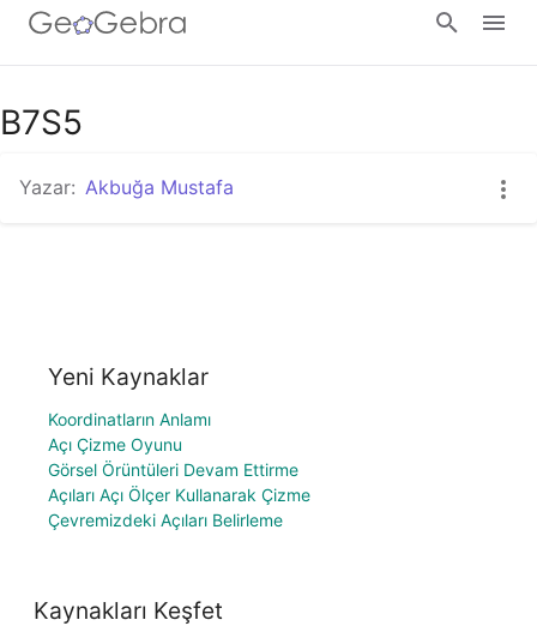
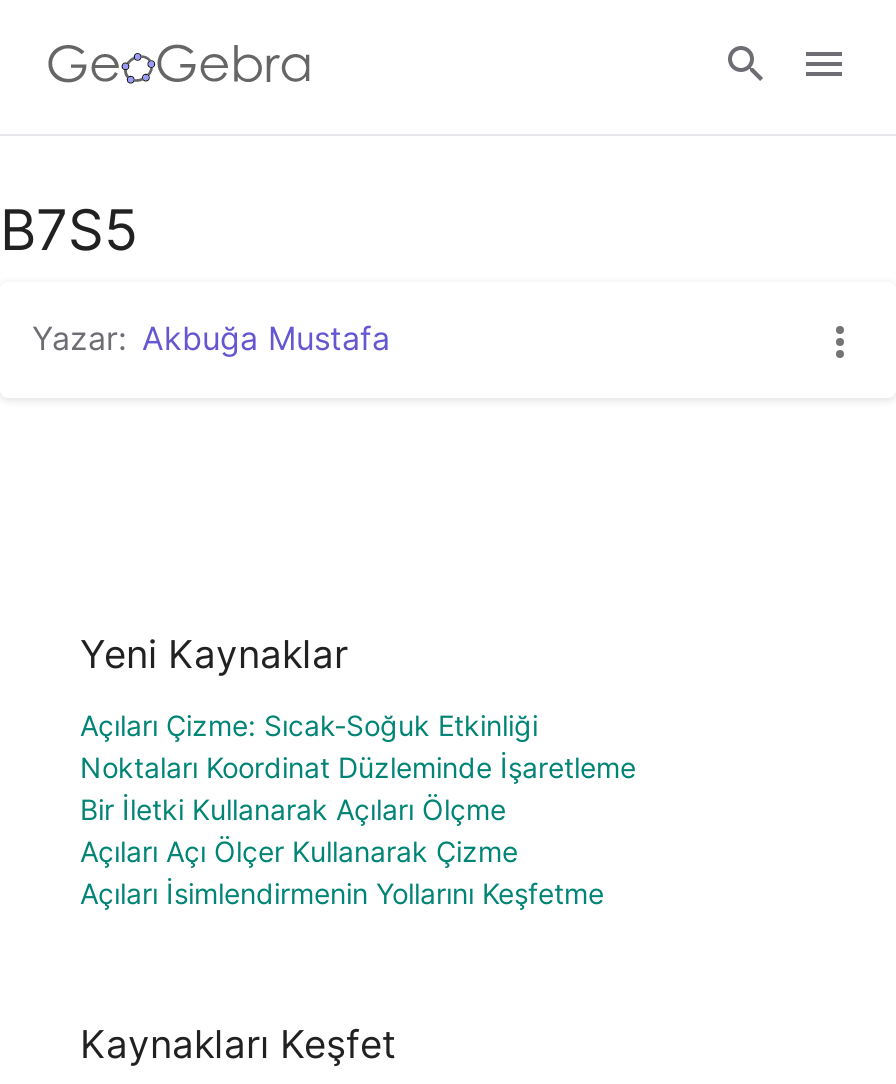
[48,409,298,479] Koordinatların Anlamı | Açı Çizme Oyunu | Görsel Örüntüleri Devam Ettirme -> [80,708,636,826] Açıları Çizme: Sıcak-Soğuk Etkinliği | Noktaları Koordinat Düzleminde İşaretleme | Bir İletki Kullanarak Açıları Ölçme
[48,509,283,530] Çevremizdeki Açıları Belirleme -> [80,876,604,910] Açıları İsimlendirmenin Yollarını Keşfetme

